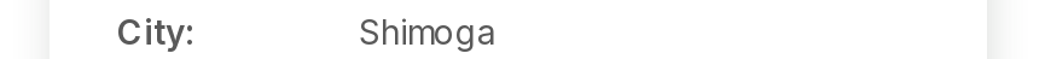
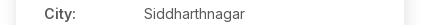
[359,11,497,52] Shimoga -> [144,5,245,22] Siddharthnagar

